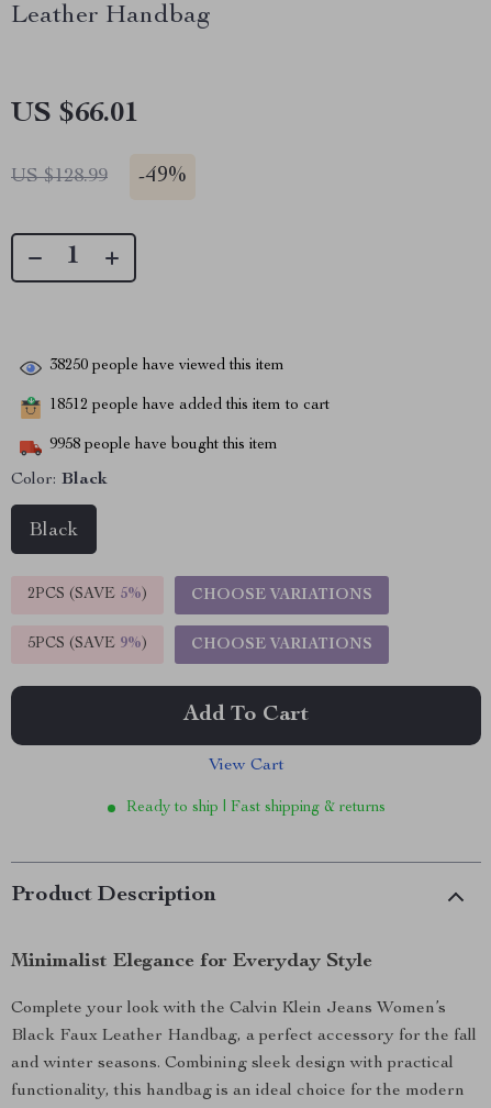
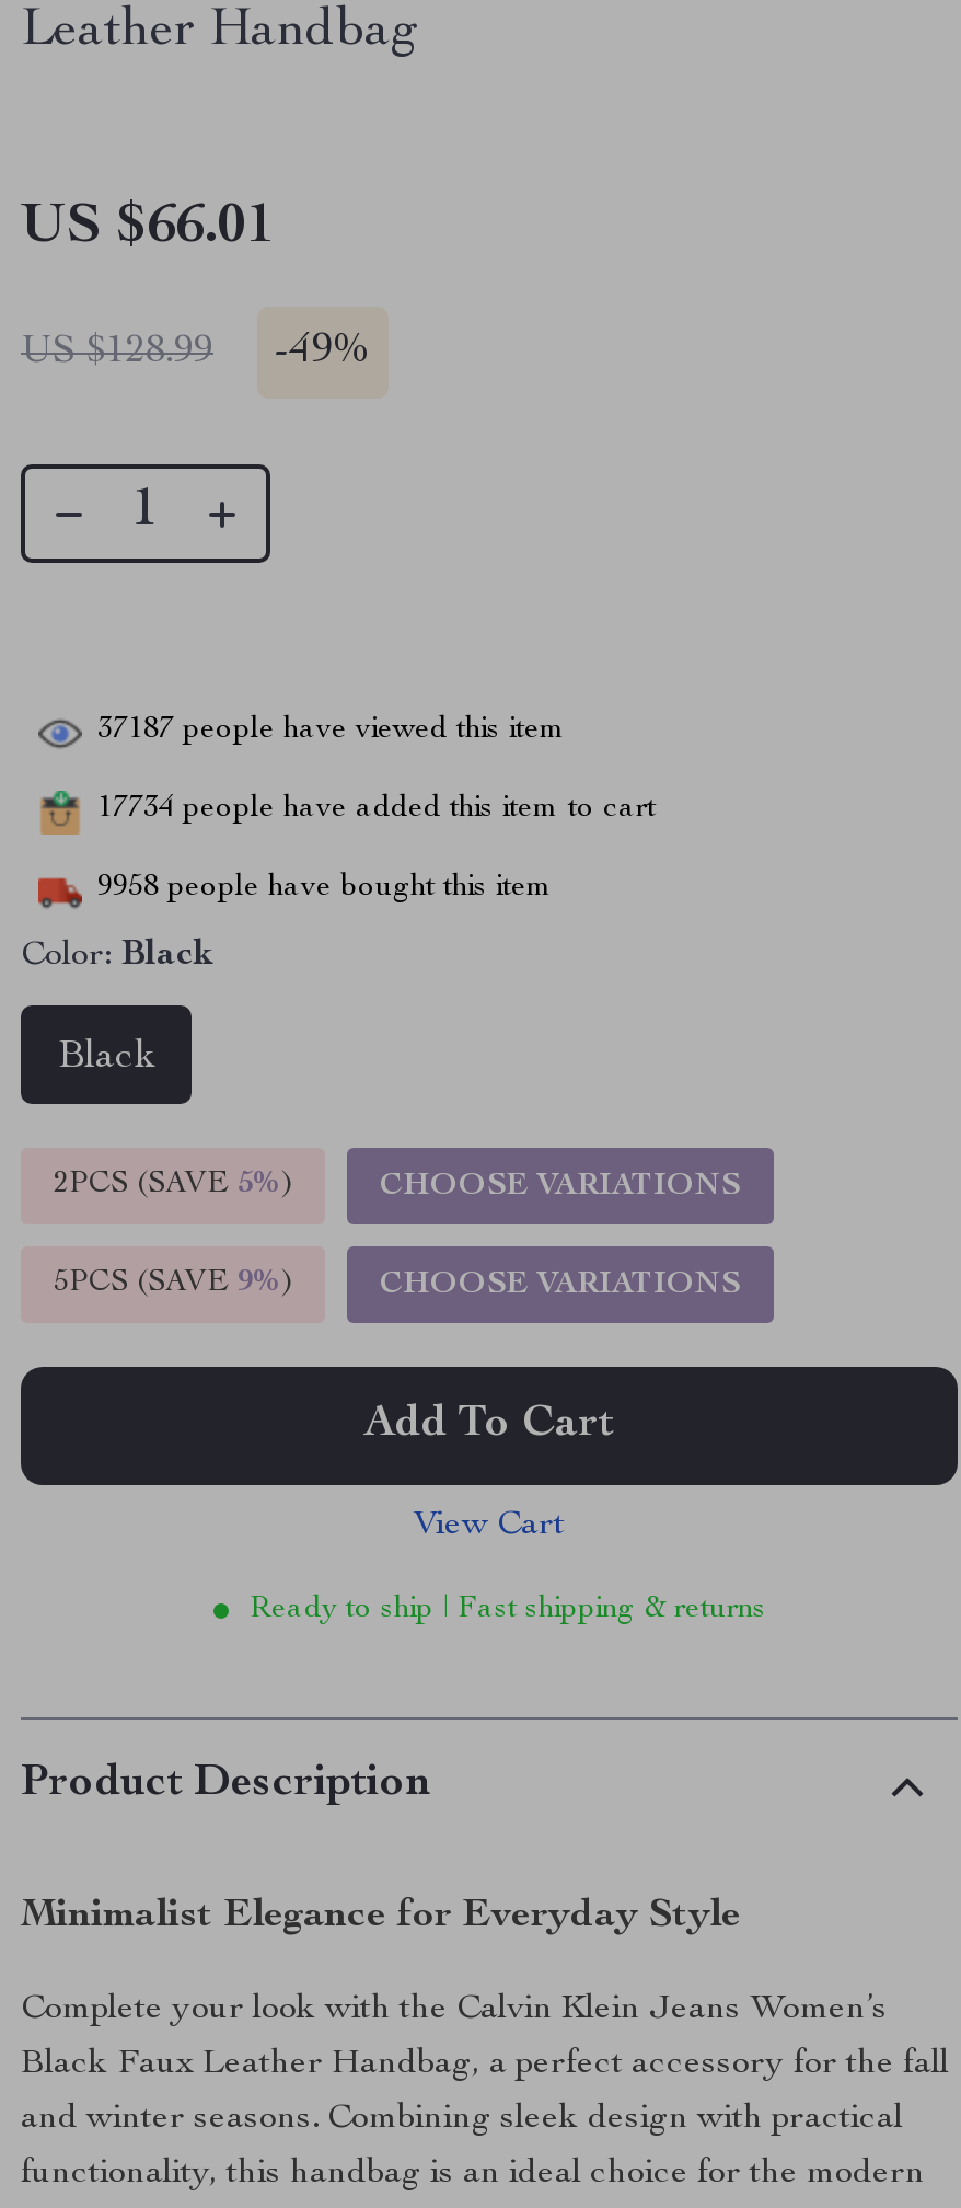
[49,359,284,374] 38250 people have viewed this item -> [97,715,566,745] 37187 people have viewed this item
[49,398,330,414] 18512 people have added this item to cart -> [97,794,656,824] 17734 people have added this item to cart

